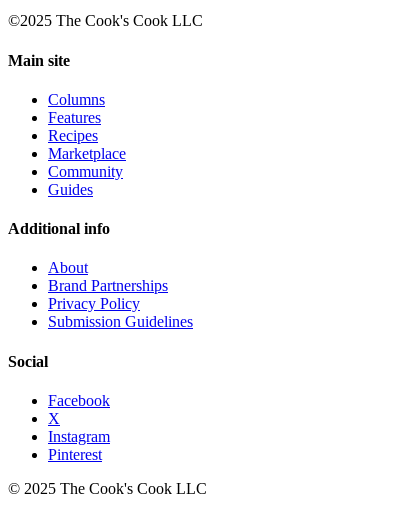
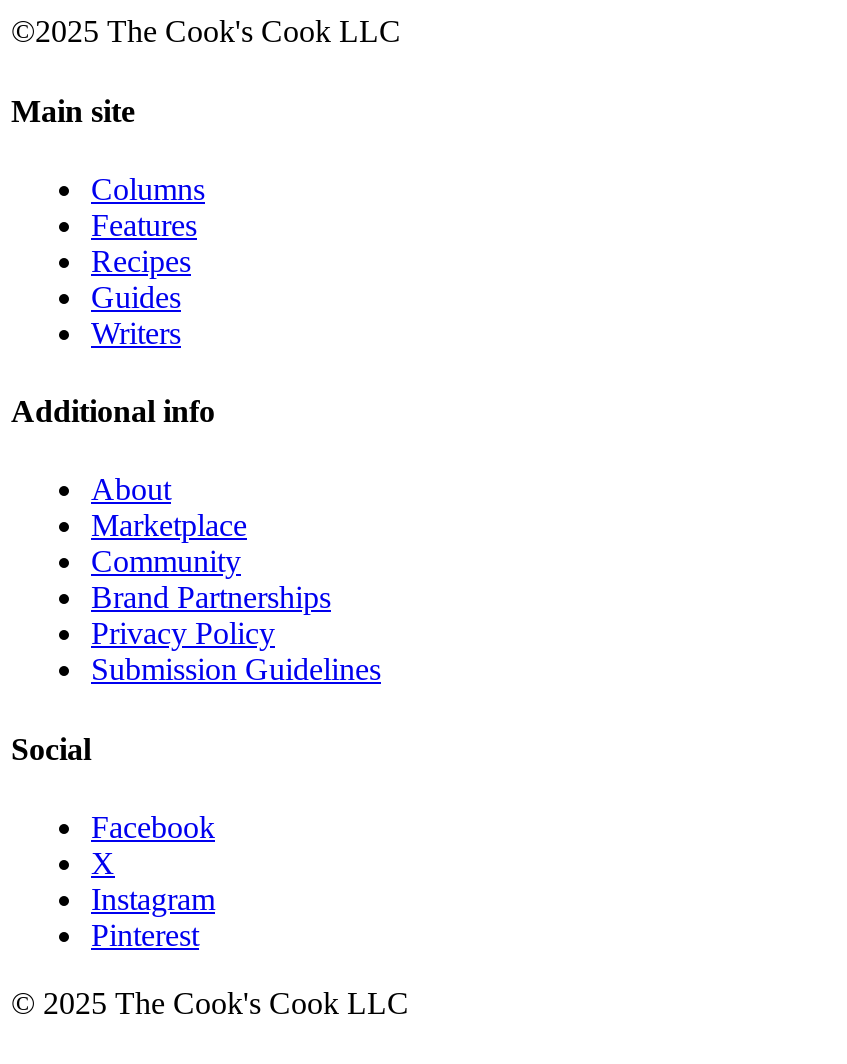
none -> [91,316,181,350] Writers
moved [48,145,126,180] -> [91,509,247,579]: Marketplace | Community
moved [8,181,110,276] -> [11,280,215,507]: Guides | Additional info | About

